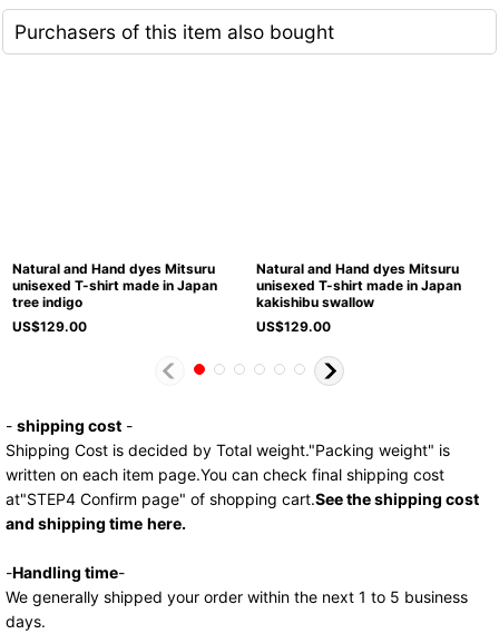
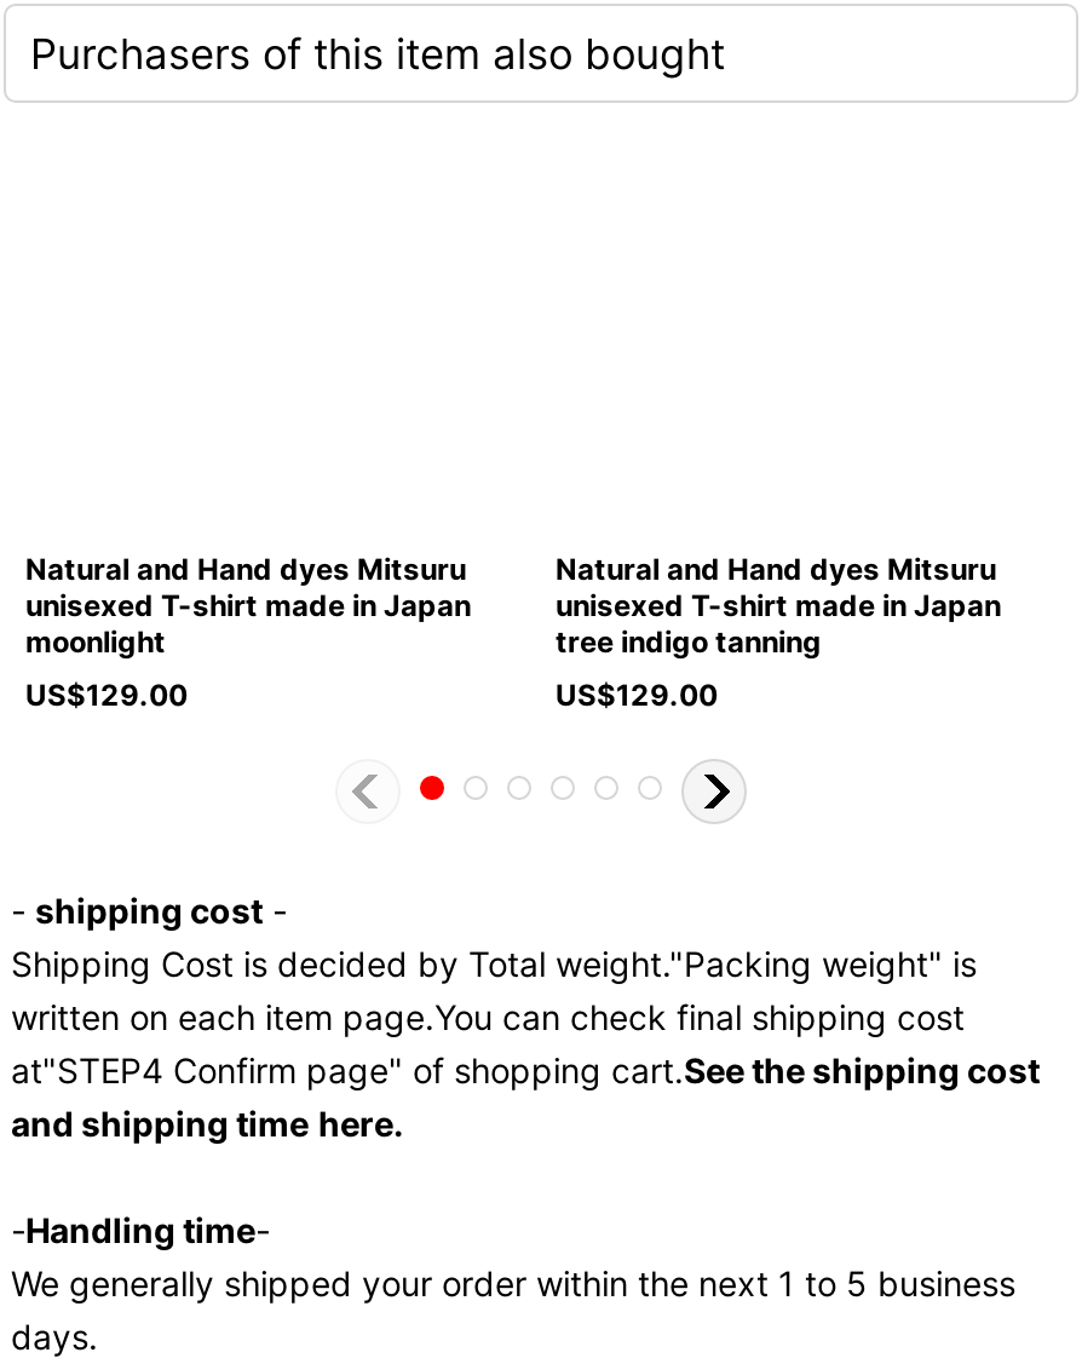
[12,294,82,310] tree indigo -> [25,623,166,660] moonlight
[256,294,374,310] kakishibu swallow -> [556,623,822,660] tree indigo tanning

